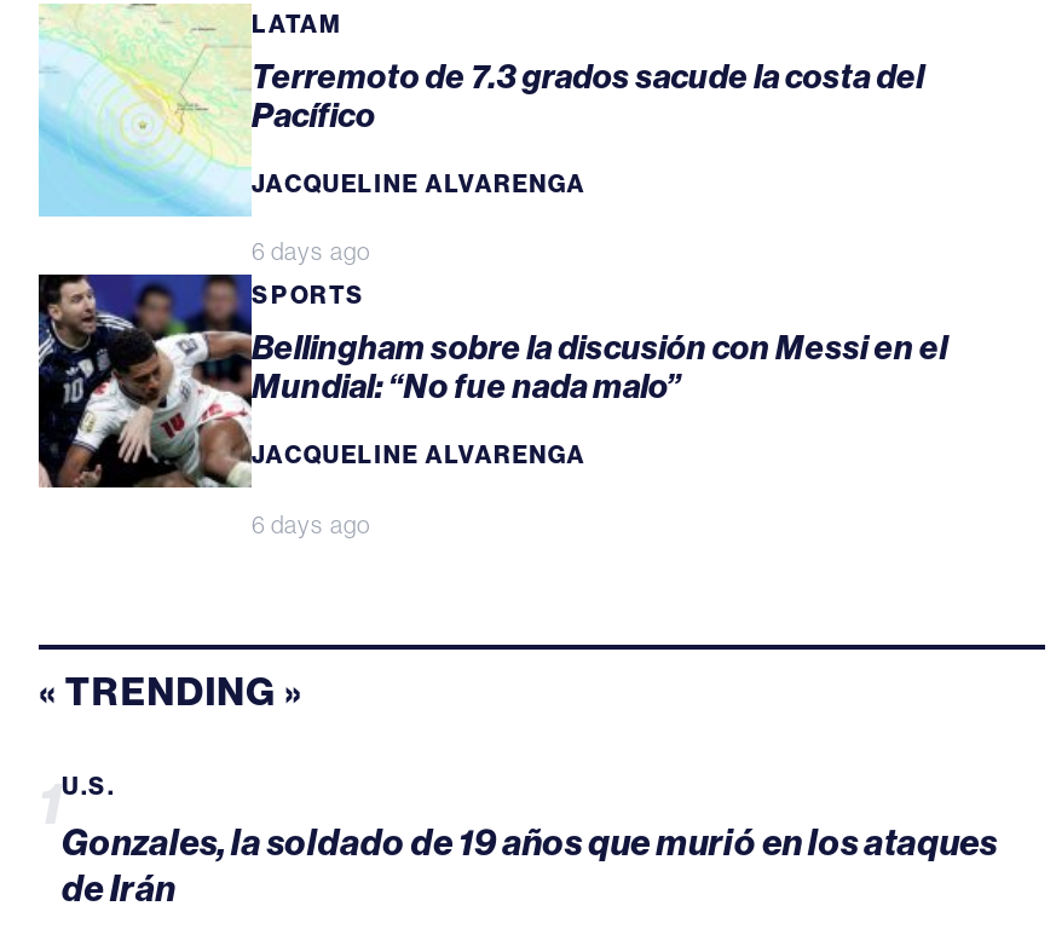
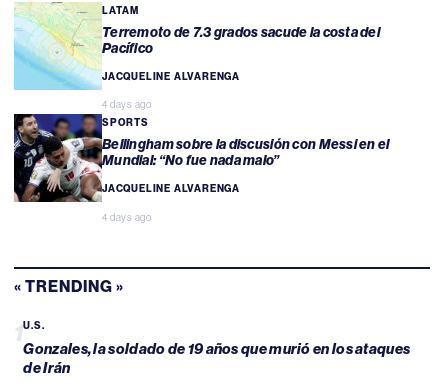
[252,239,370,266] 6 days ago -> [102,99,151,110] 4 days ago
[252,511,370,538] 6 days ago -> [102,212,151,223] 4 days ago

